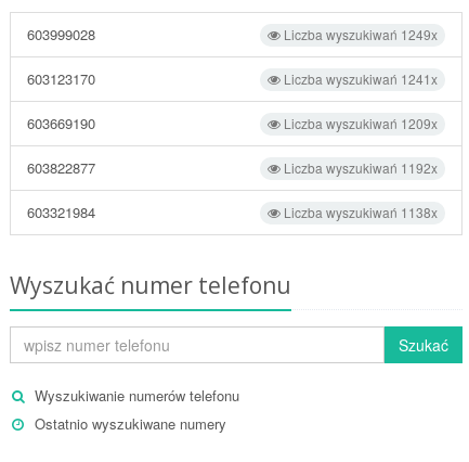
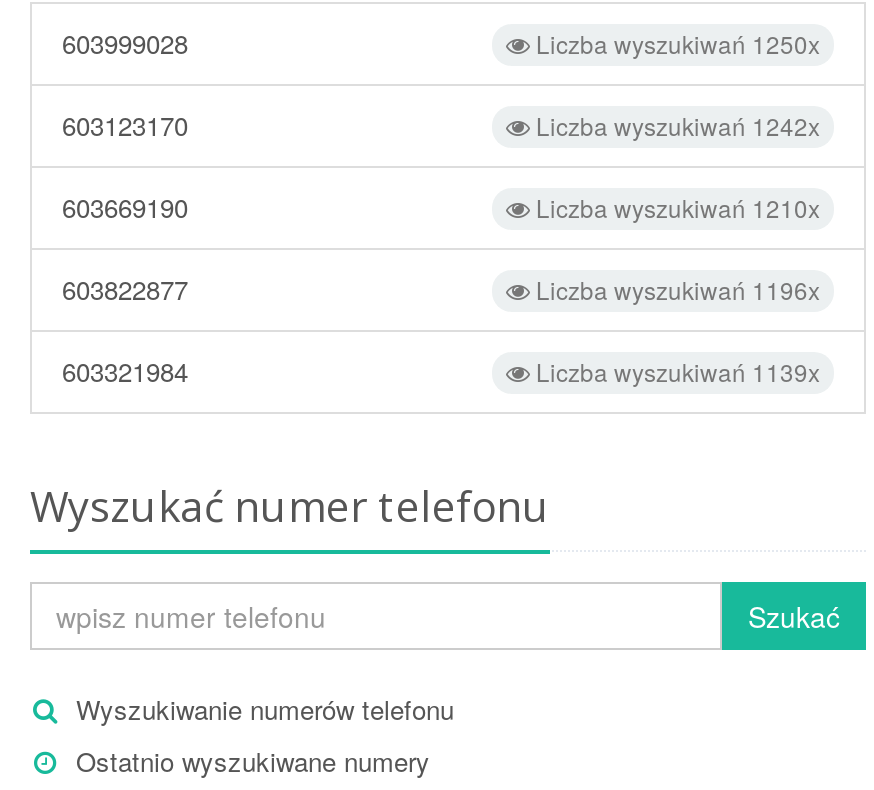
[281,25,438,43] Liczba wyszukiwań 1249x -> [530,26,820,60] Liczba wyszukiwań 1250x
[281,69,438,88] Liczba wyszukiwań 1241x -> [530,108,820,142] Liczba wyszukiwań 1242x
[281,114,438,132] Liczba wyszukiwań 1209x -> [530,190,820,224] Liczba wyszukiwań 1210x
[281,158,438,177] Liczba wyszukiwań 1192x -> [530,272,820,306] Liczba wyszukiwań 1196x
[281,203,438,221] Liczba wyszukiwań 1138x -> [530,354,820,388] Liczba wyszukiwań 1139x

